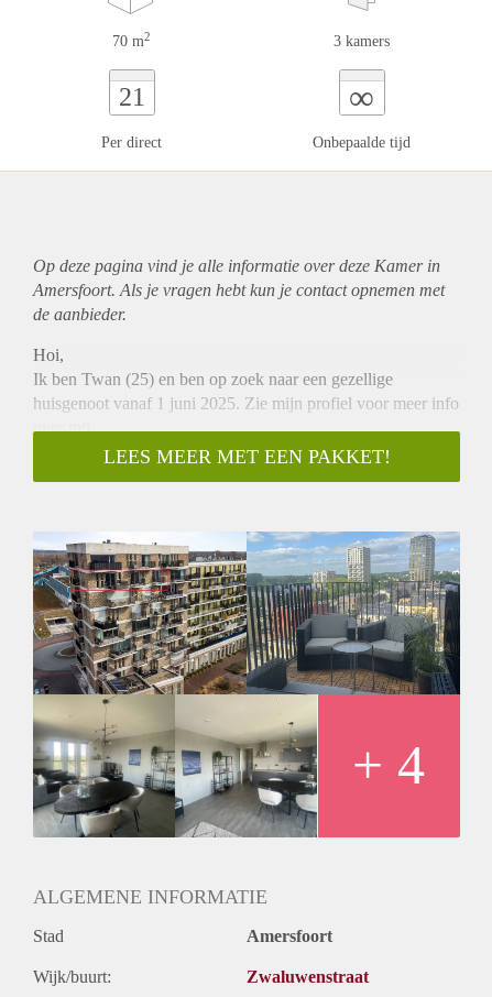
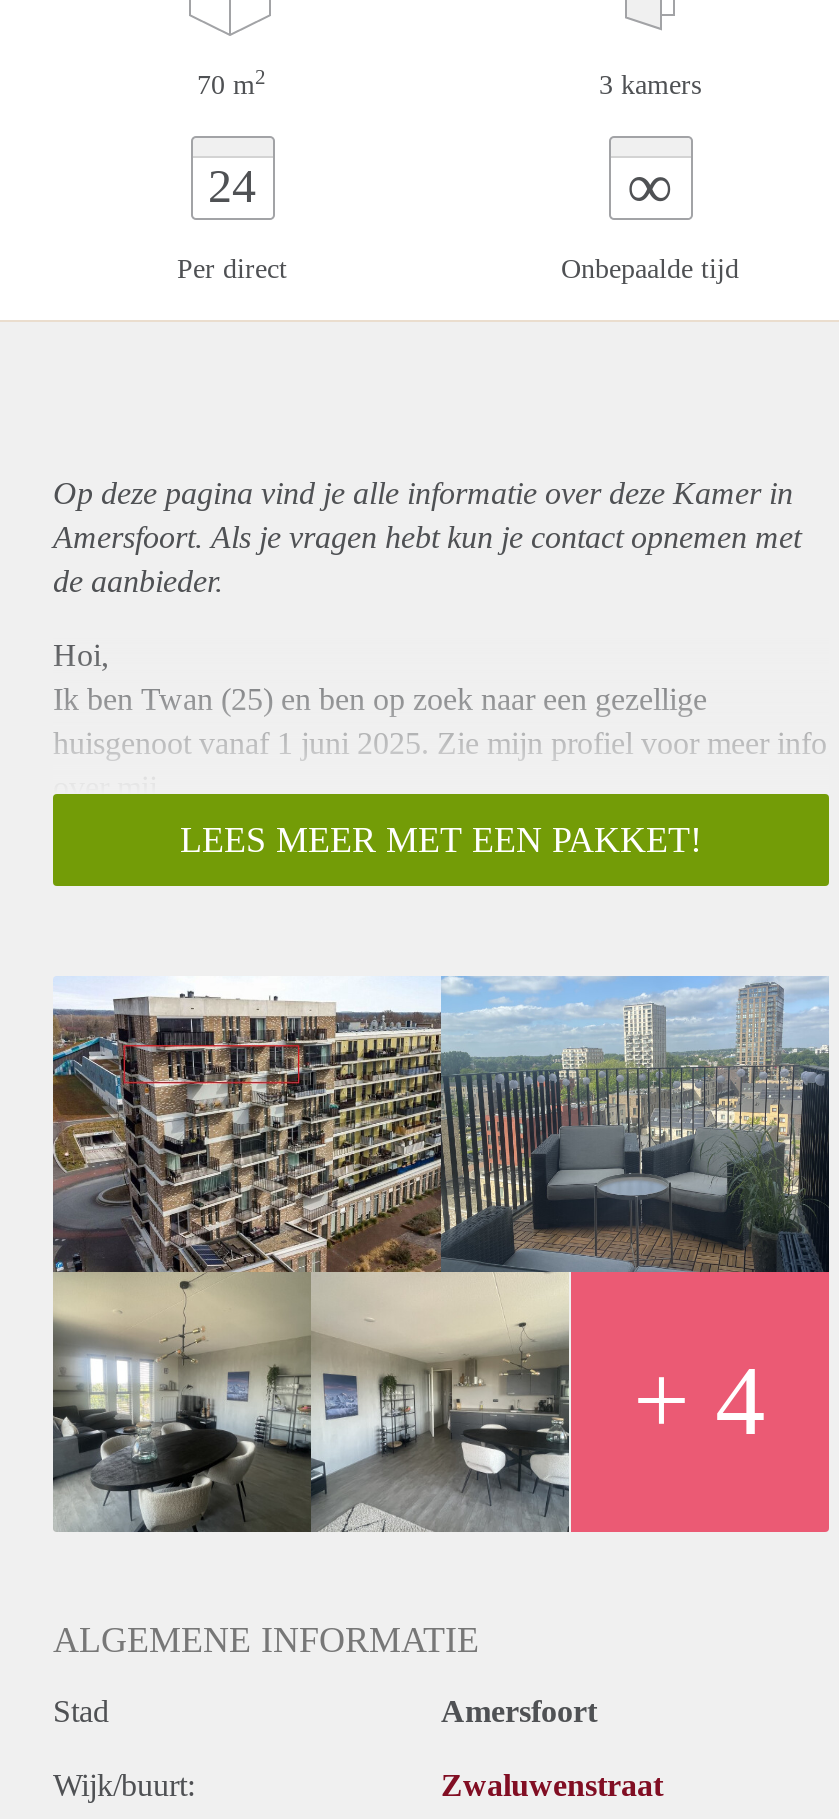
[118,83,145,111] 21 -> [208,161,256,213] 24

